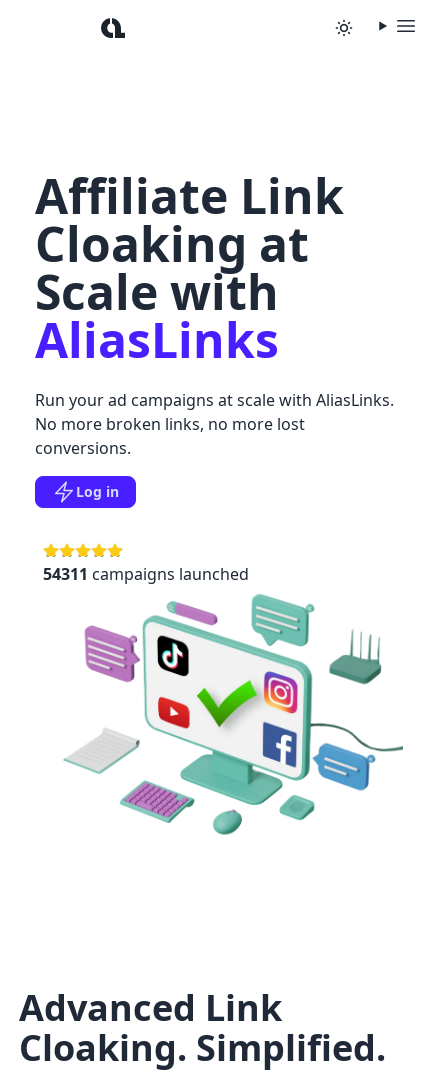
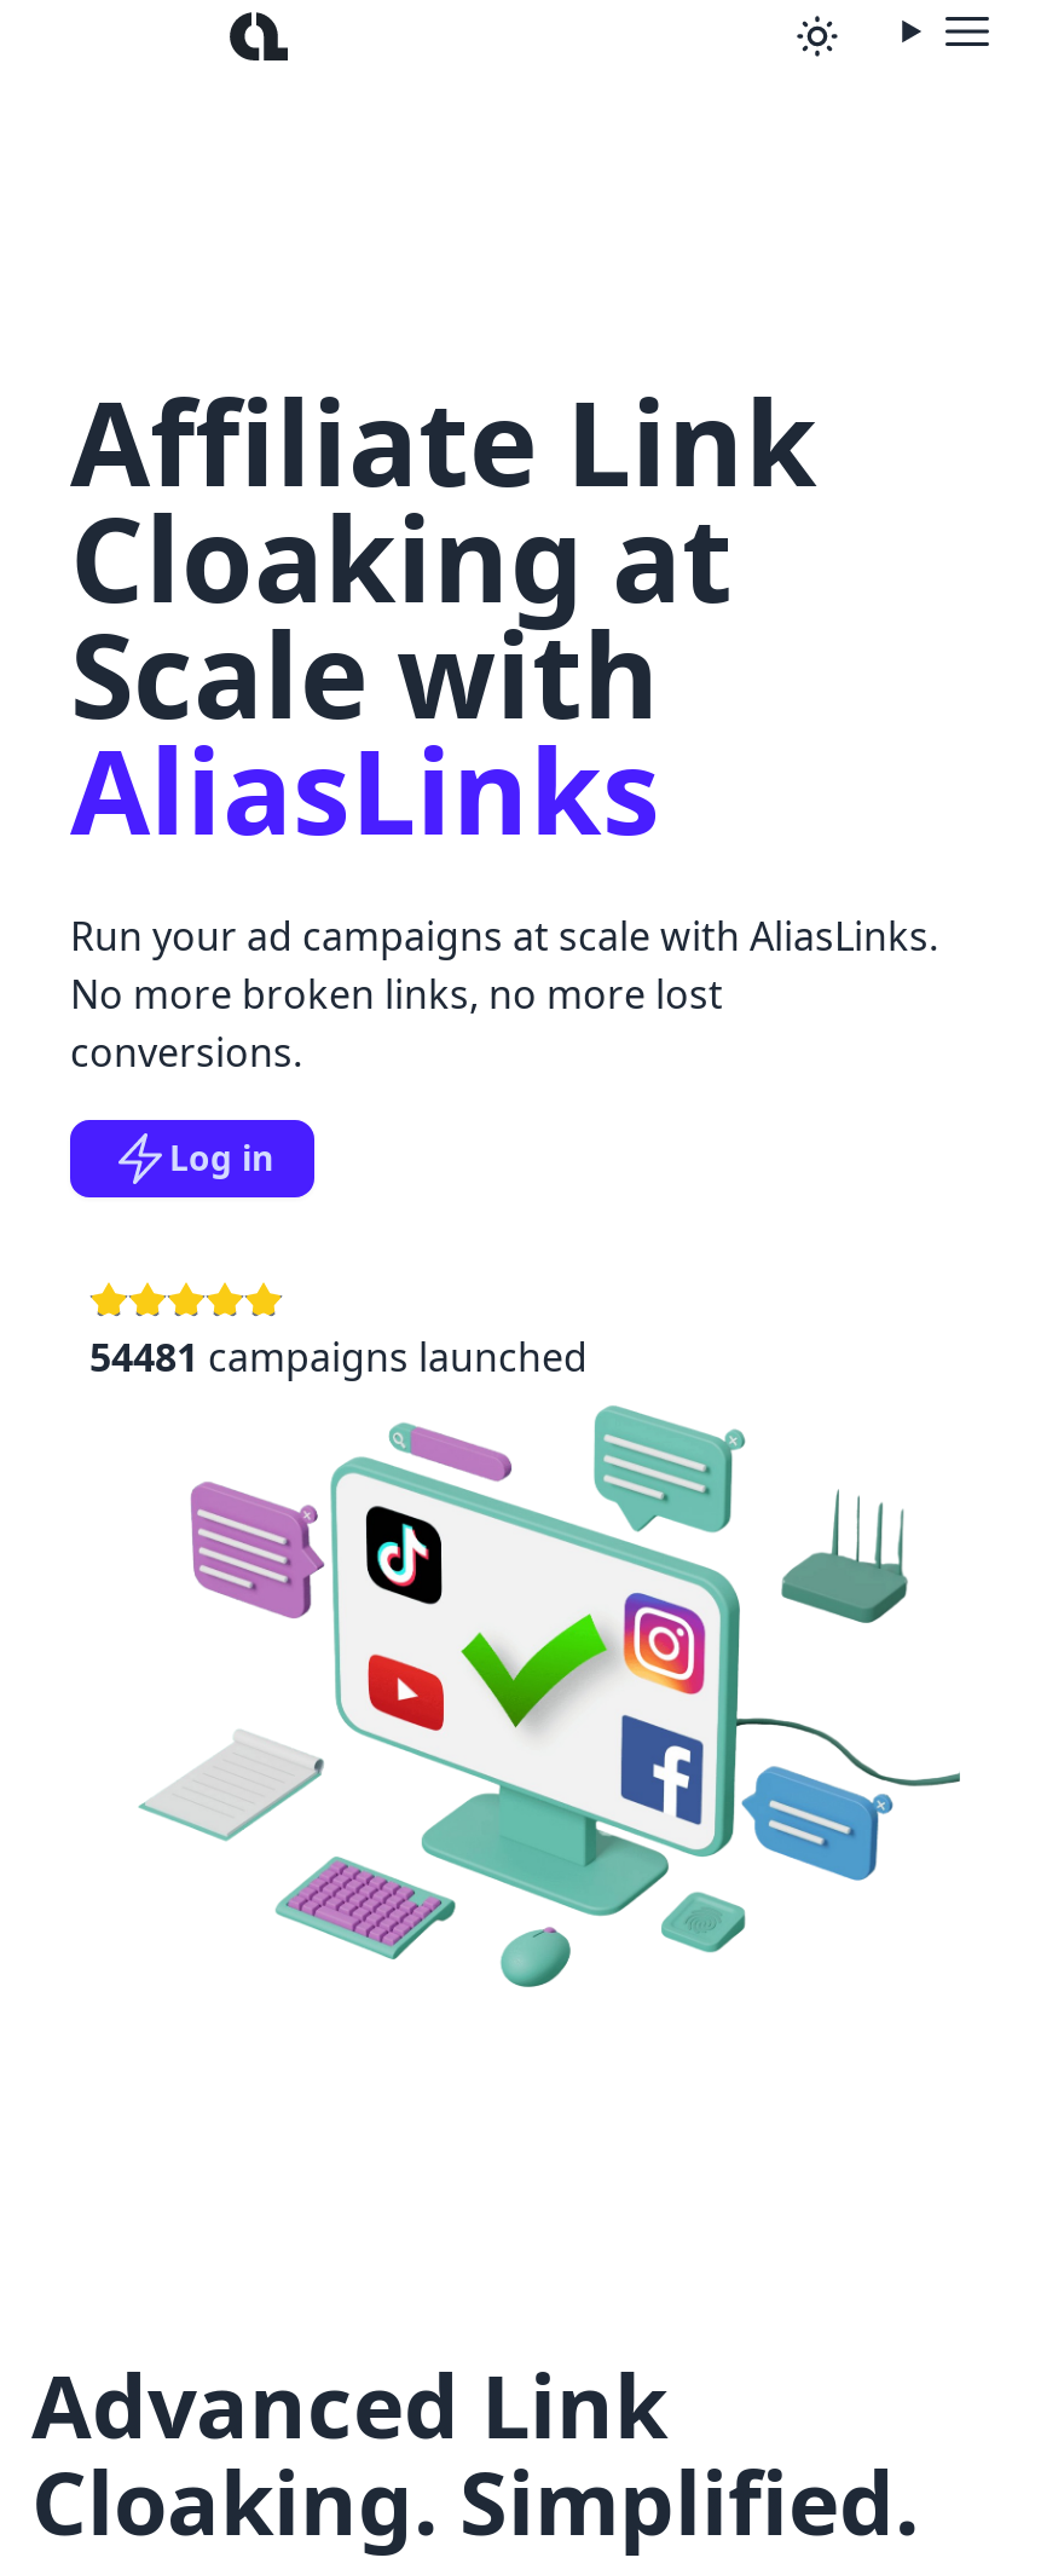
[43,563,249,585] 54311 campaigns launched -> [89,1330,588,1384] 54481 campaigns launched

